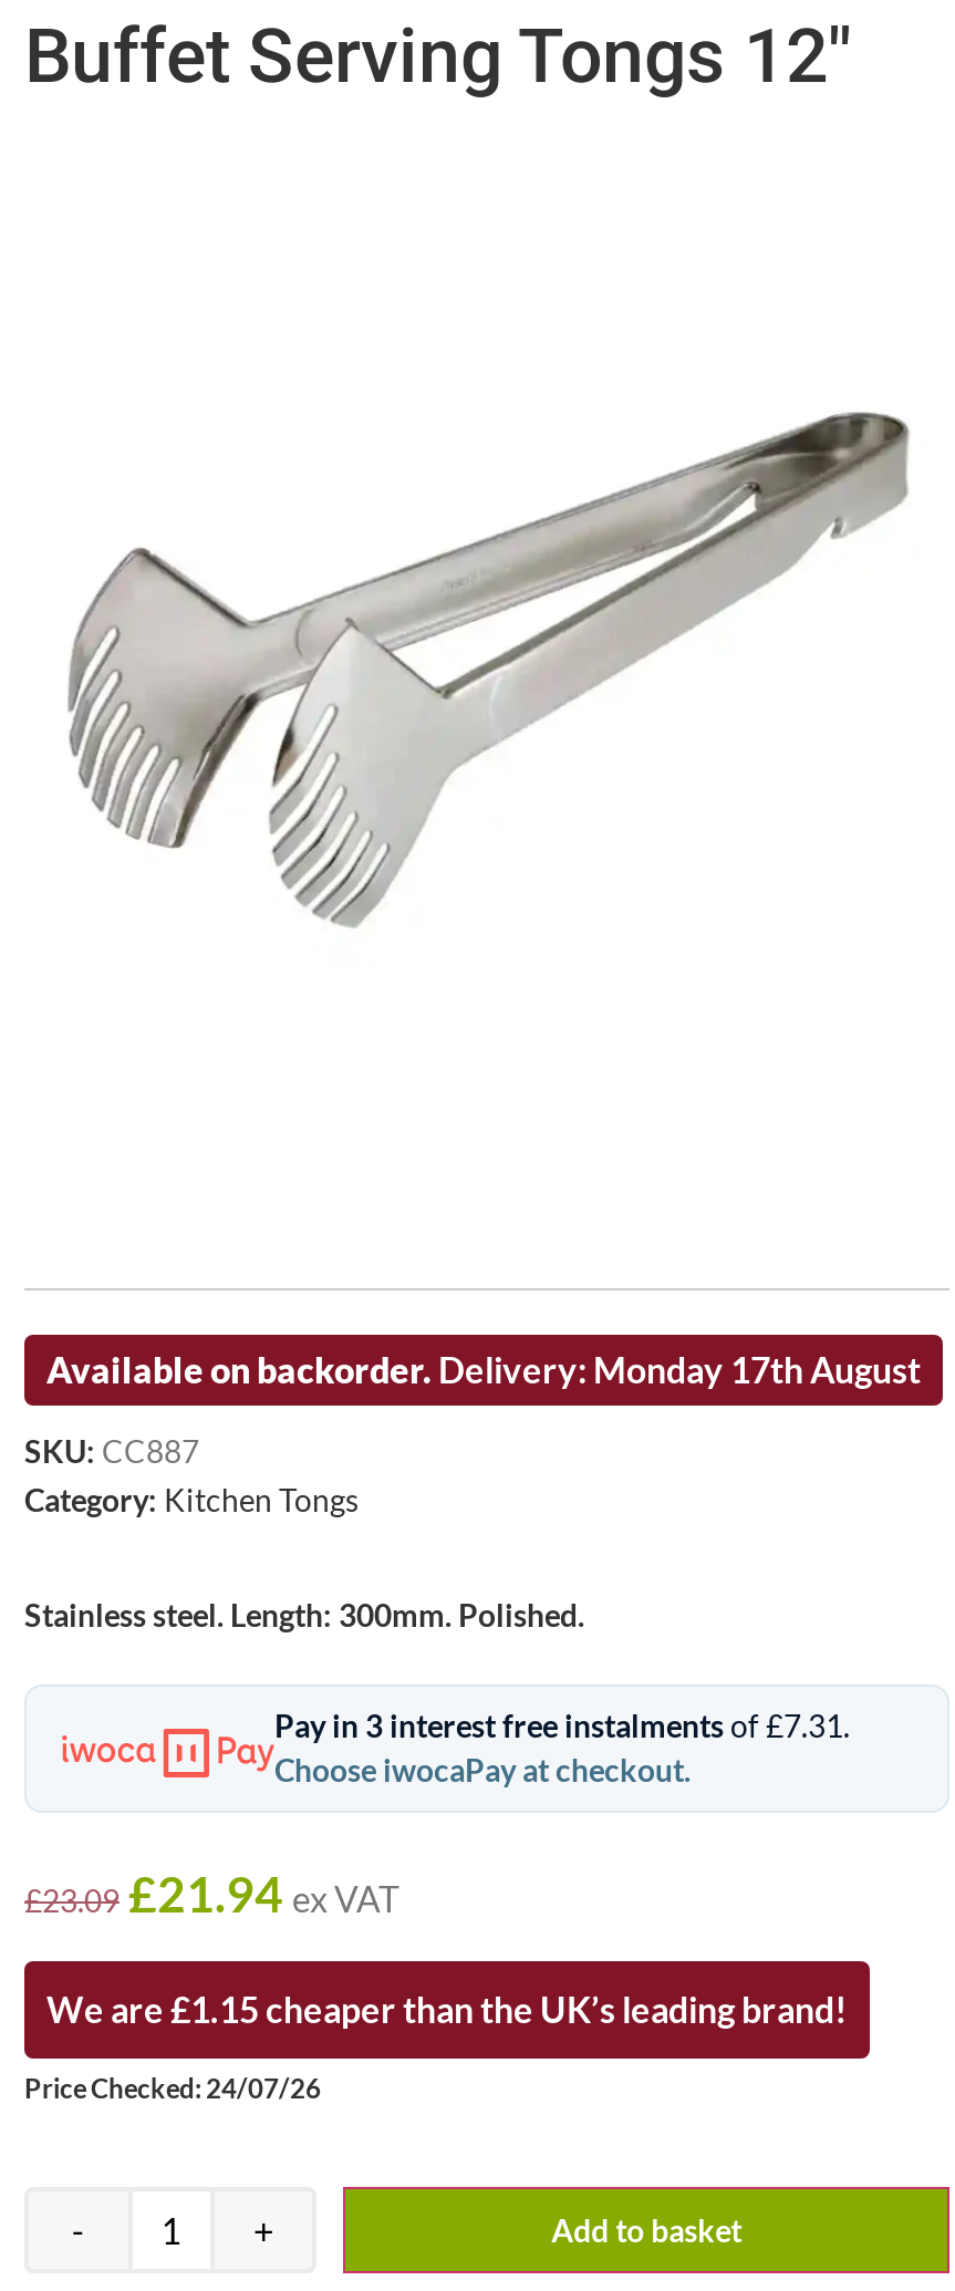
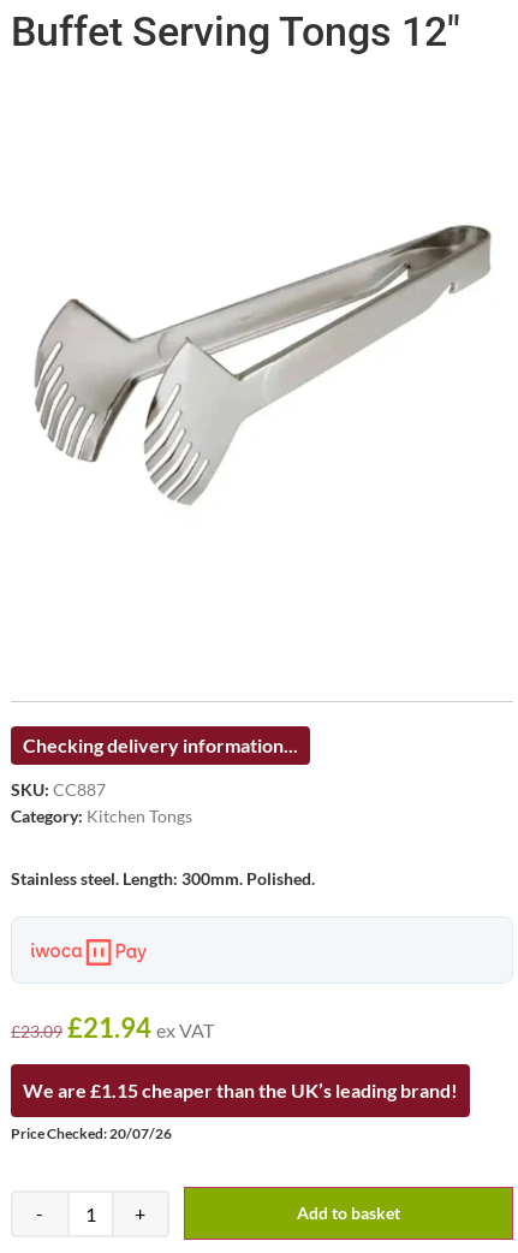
[46,1348,921,1390] Available on backorder. Delivery: Monday 17th August -> [23,734,298,756] Checking delivery information...
[274,1707,850,1789] Pay in 3 interest free instalments of £7.31. | Choose iwocaPay at checkout. -> none
[24,2073,321,2106] Price Checked: 24/07/26 -> [11,1125,172,1143] Price Checked: 20/07/26

